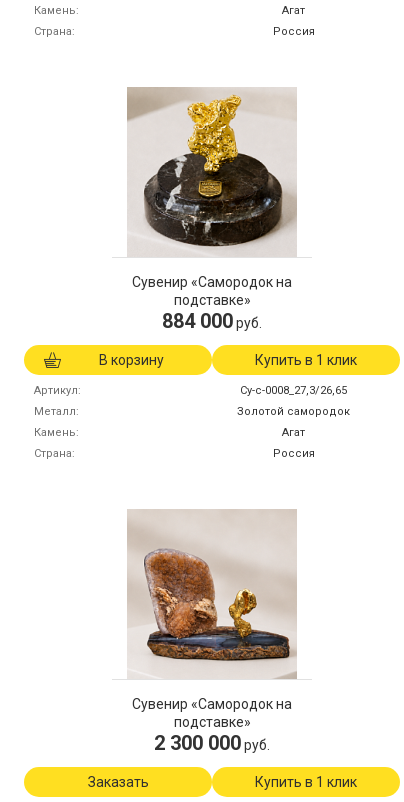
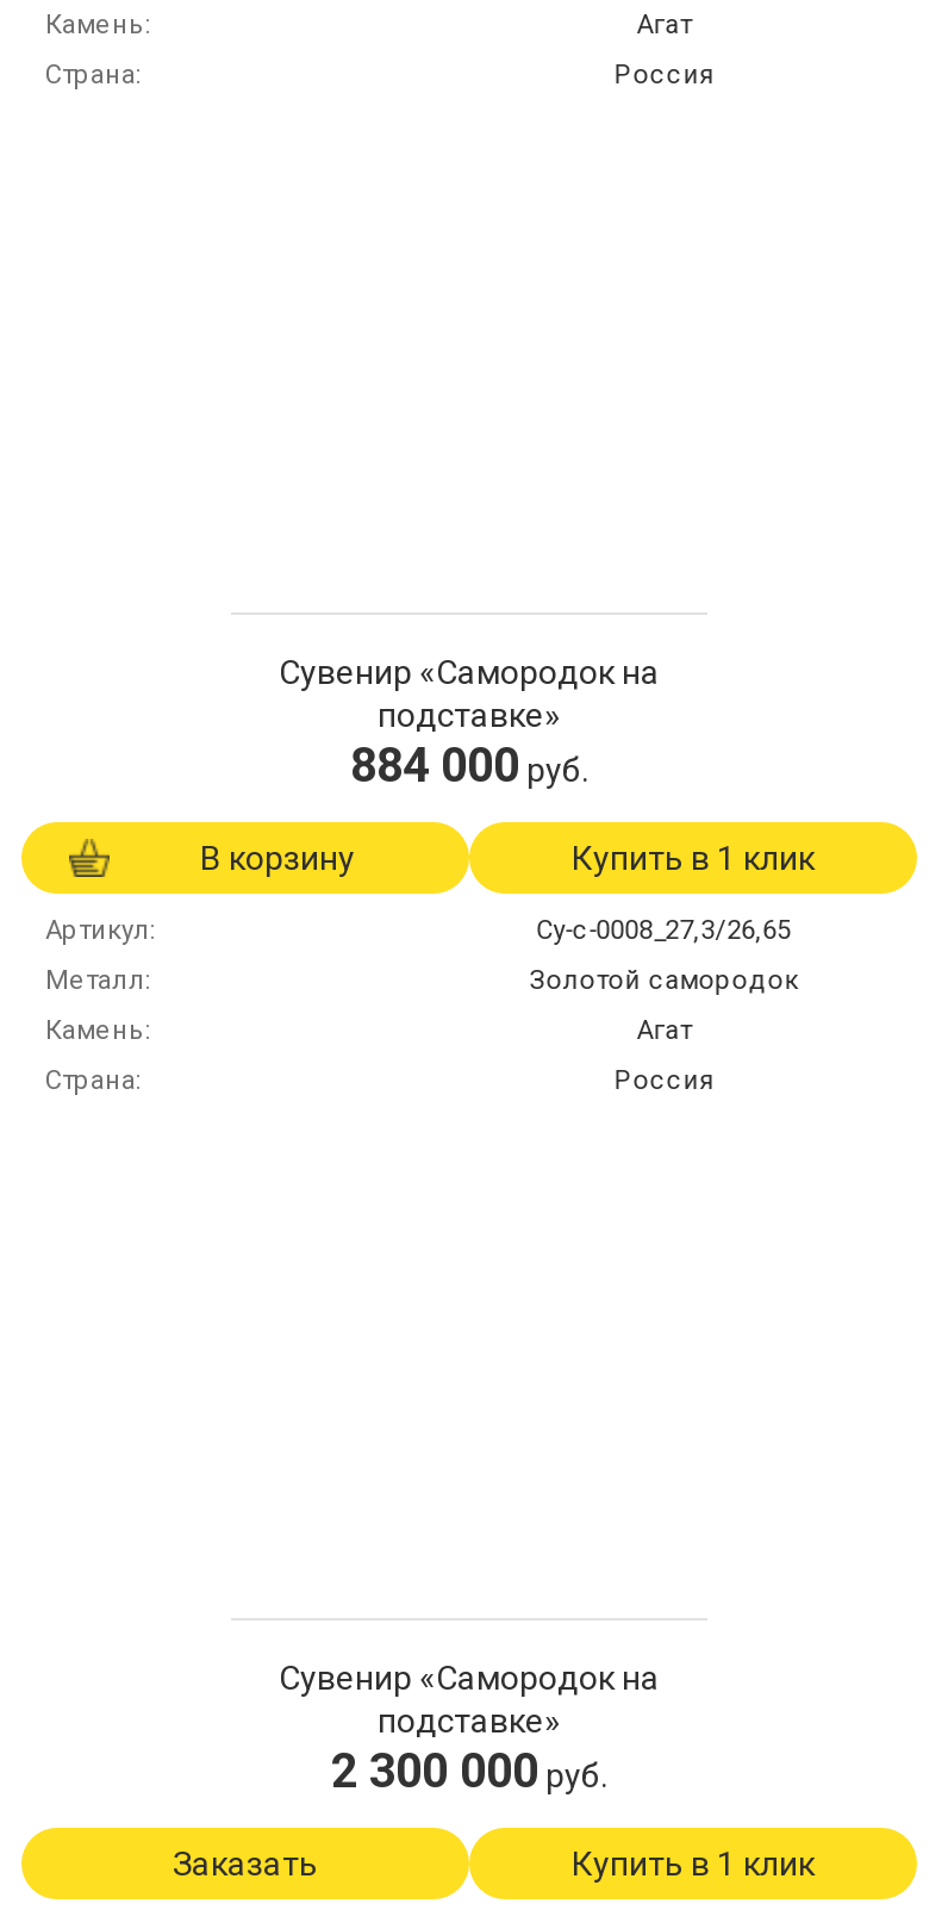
[126,87,298,256] [image] -> none
[127,509,297,679] [image] -> none

